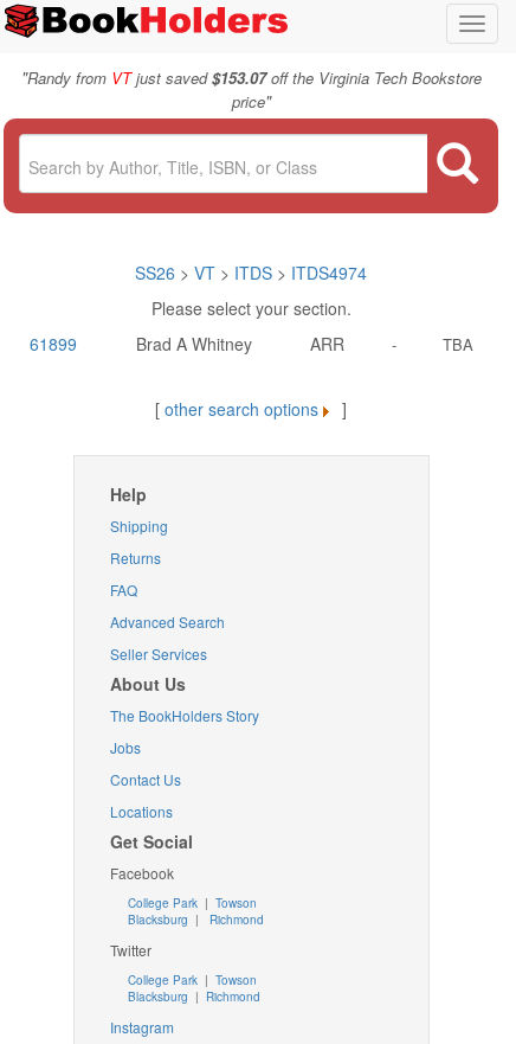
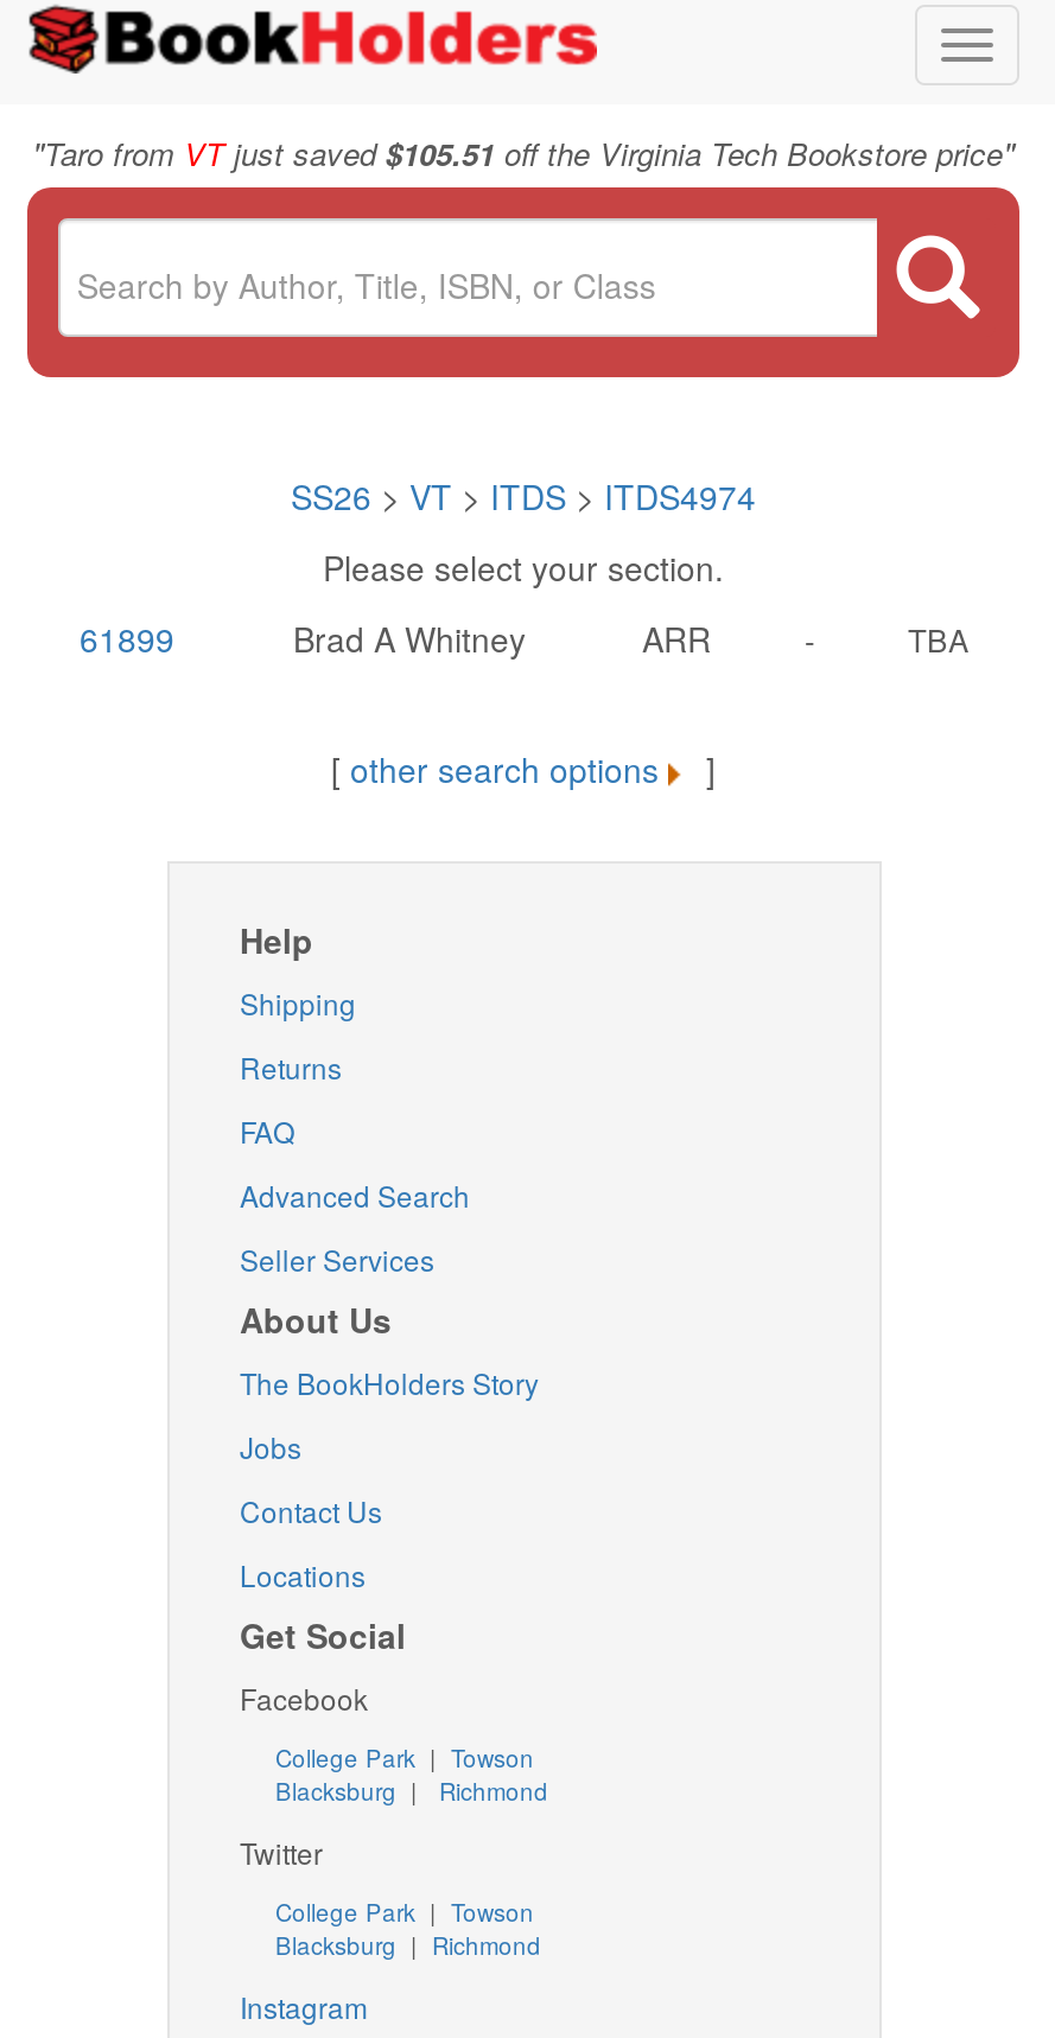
[21,65,481,113] "Randy from VTjust saved$153.07off the Virginia Tech Bookstore | price" -> [32,128,1015,176] "Taro from VT just saved$105.51 off the Virginia Tech Bookstore price"

